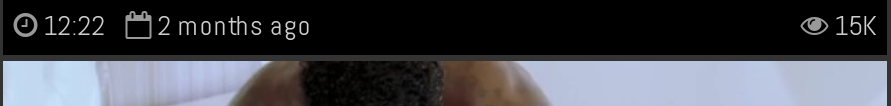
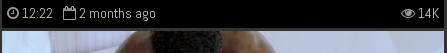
[835,7,877,43] 15K -> [418,4,439,22] 14K

